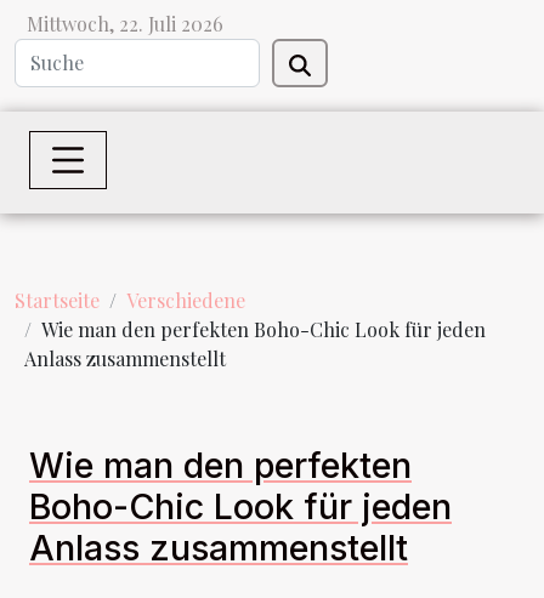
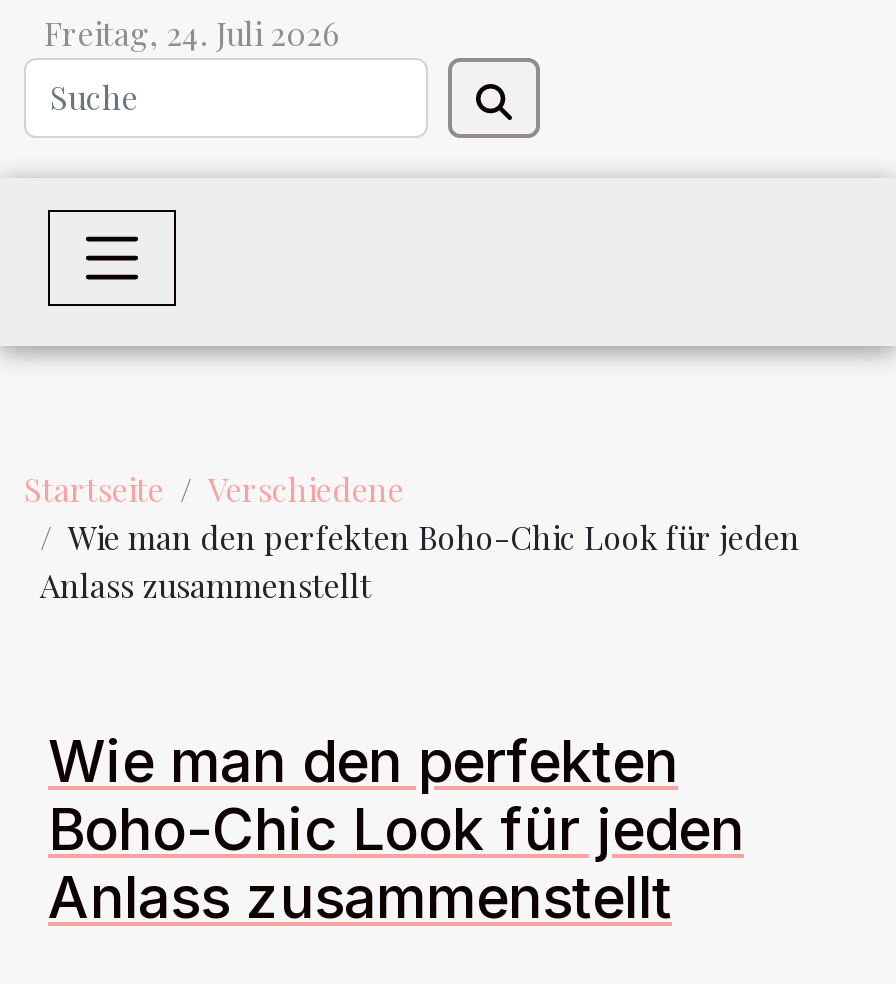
[27,11,223,36] Mittwoch, 22. Juli 2026 -> [44,12,340,54] Freitag, 24. Juli 2026

